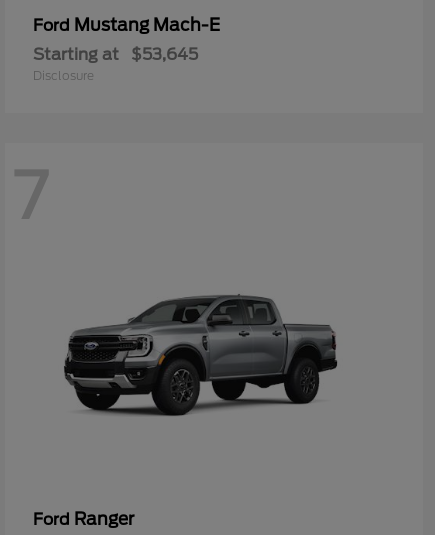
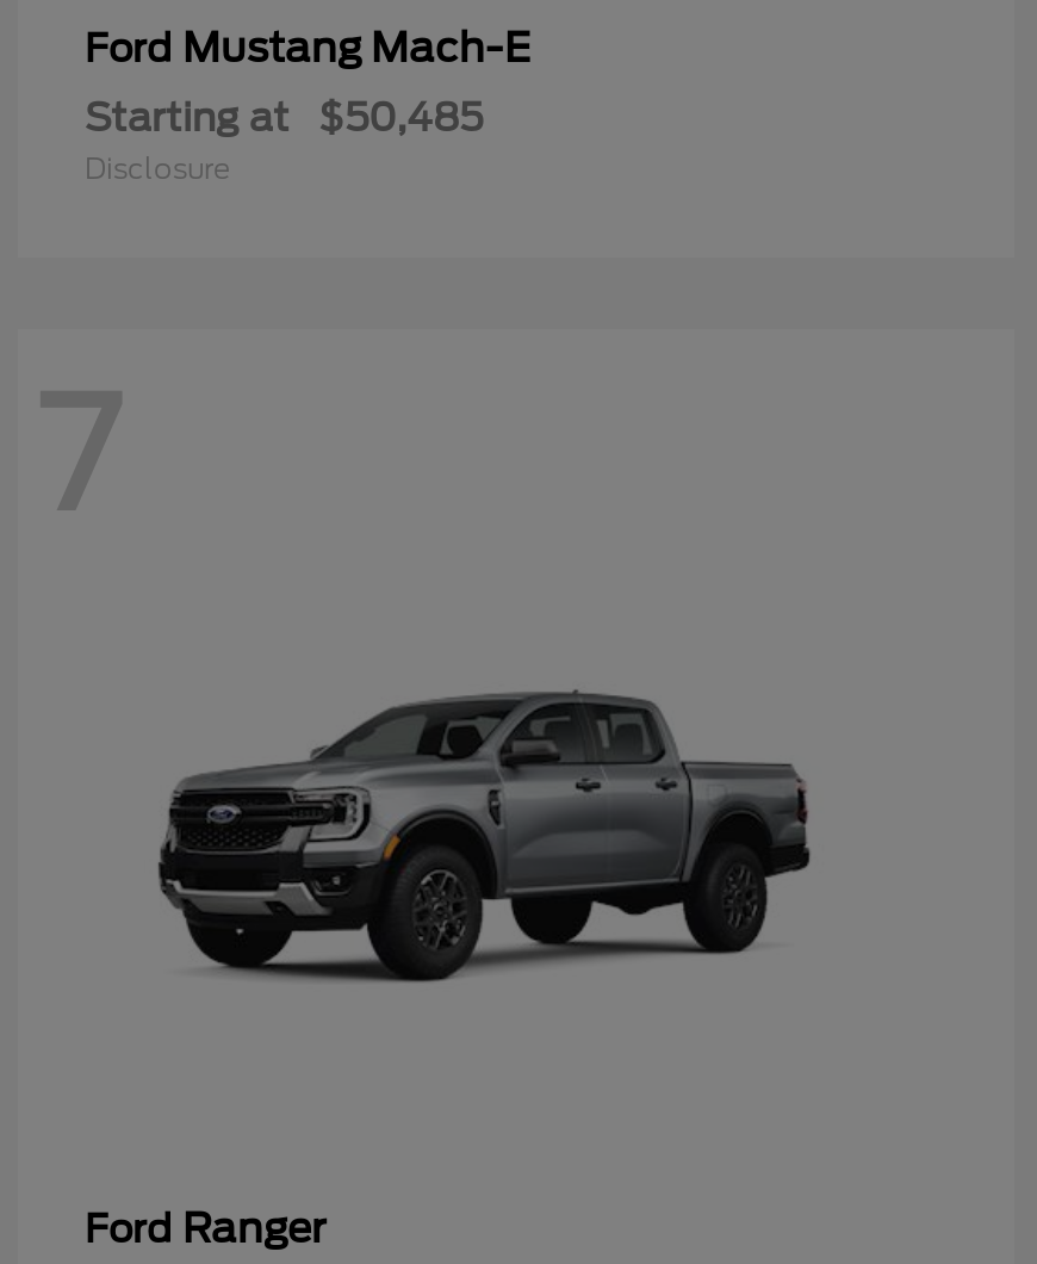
[33,45,198,64] Starting at $53,645 -> [85,97,483,142] Starting at $50,485

